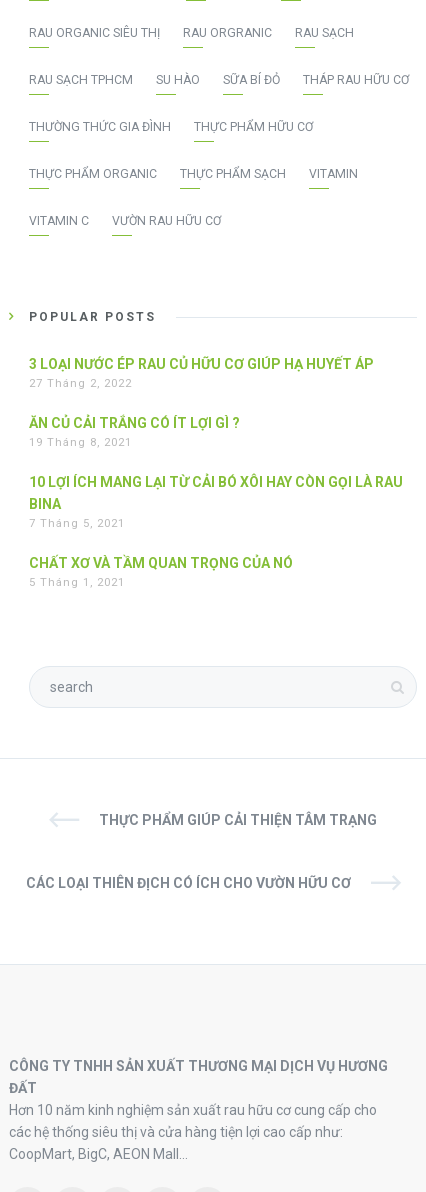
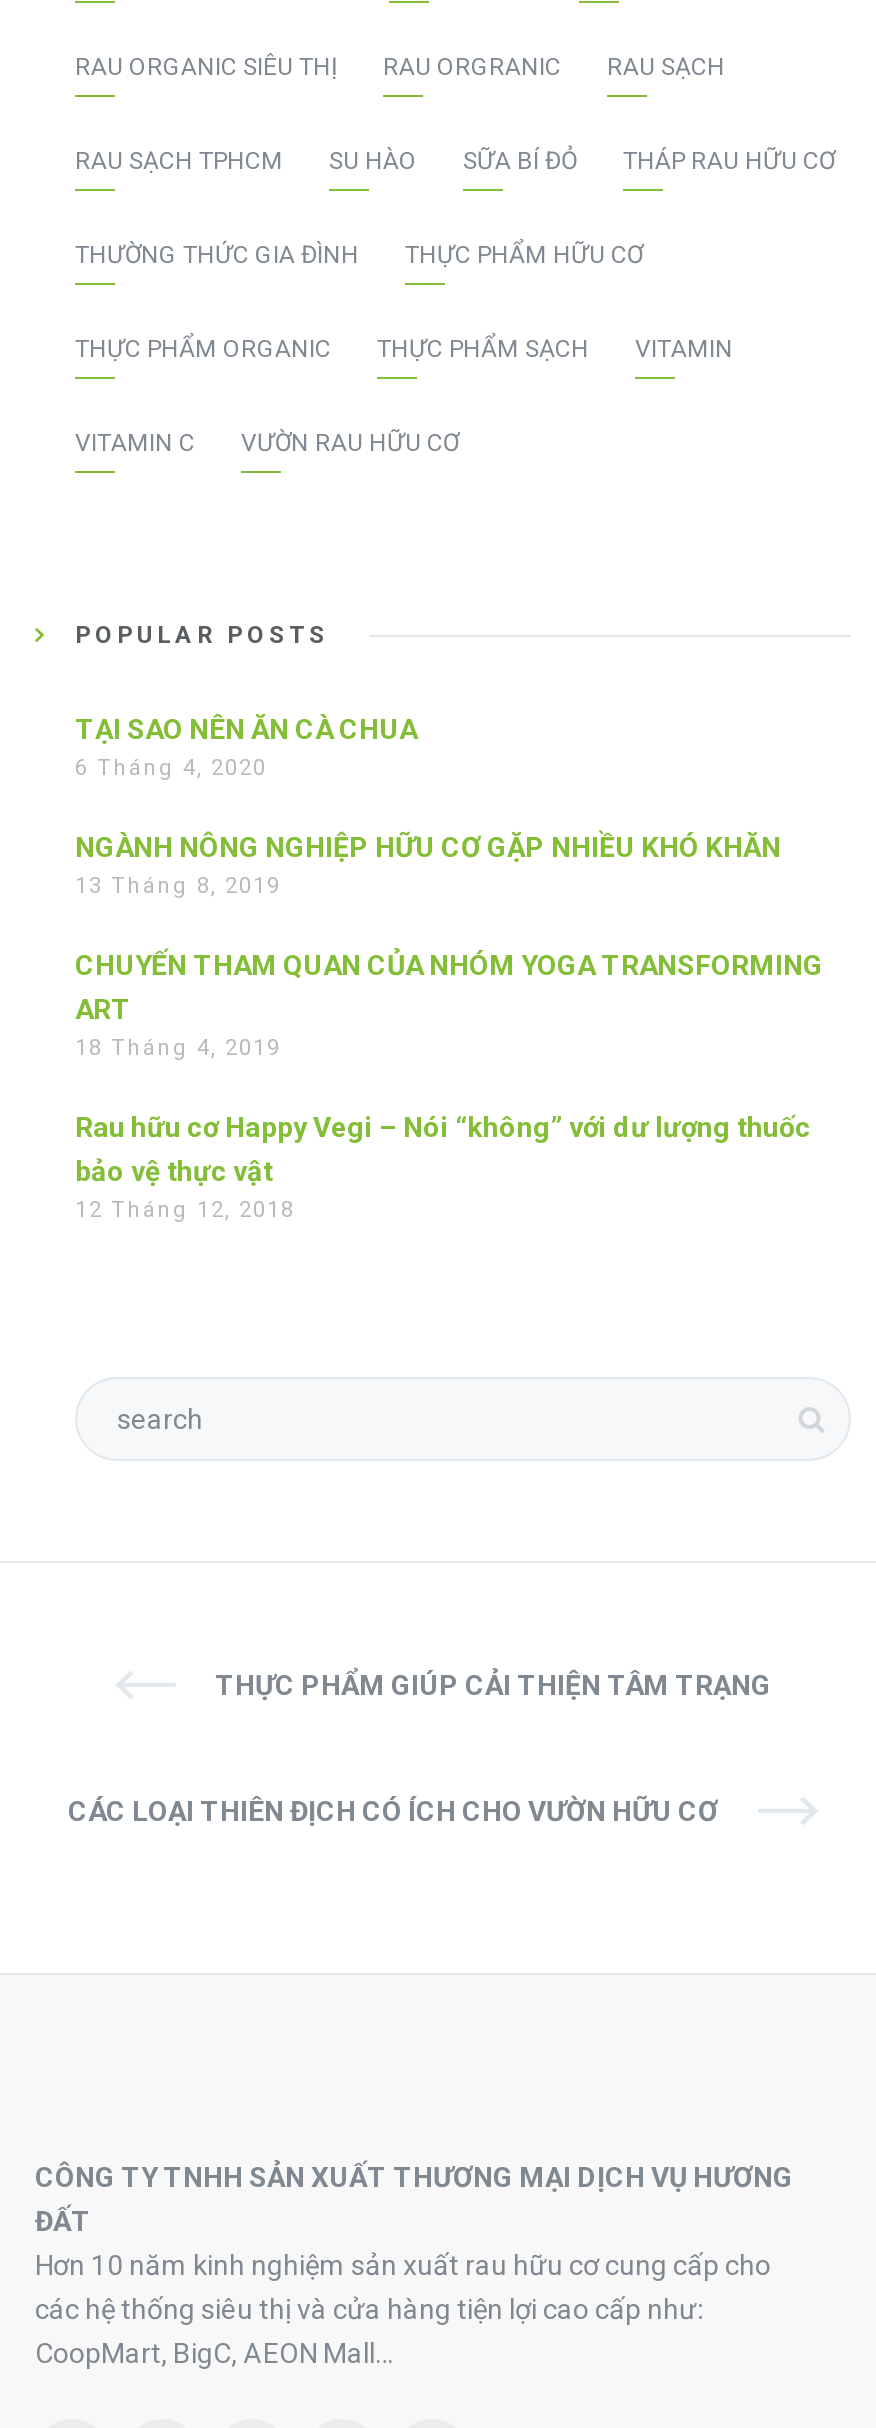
[29,356,374,390] 3 LOẠI NƯỚC ÉP RAU CỦ HỮU CƠ GIÚP HẠ HUYẾT ÁP | 27 Tháng 2, 2022 -> [75,712,417,780] TẠI SAO NÊN ĂN CÀ CHUA | 6 Tháng 4, 2020
[29,415,240,449] ĂN CỦ CẢI TRẮNG CÓ ÍT LỢI GÌ ? | 19 Tháng 8, 2021 -> [75,830,781,898] NGÀNH NÔNG NGHIỆP HỮU CƠ GẶP NHIỀU KHÓ KHĂN | 13 Tháng 8, 2019
[29,474,403,530] 10 LỢI ÍCH MANG LẠI TỪ CẢI BÓ XÔI HAY CÒN GỌI LÀ RAU | BINA | 7 Tháng 5, 2021 -> [75,948,823,1060] CHUYẾN THAM QUAN CỦA NHÓM YOGA TRANSFORMING | ART | 18 Tháng 4, 2019
[29,555,293,589] CHẤT XƠ VÀ TẦM QUAN TRỌNG CỦA NÓ | 5 Tháng 1, 2021 -> [75,1110,811,1222] Rau hữu cơ Happy Vegi – Nói “không” với dư lượng thuốc | bảo vệ thực vật | 12 Tháng 12, 2018

